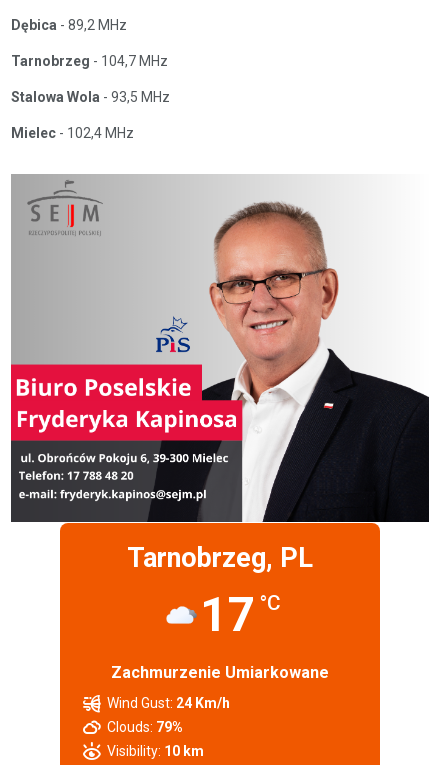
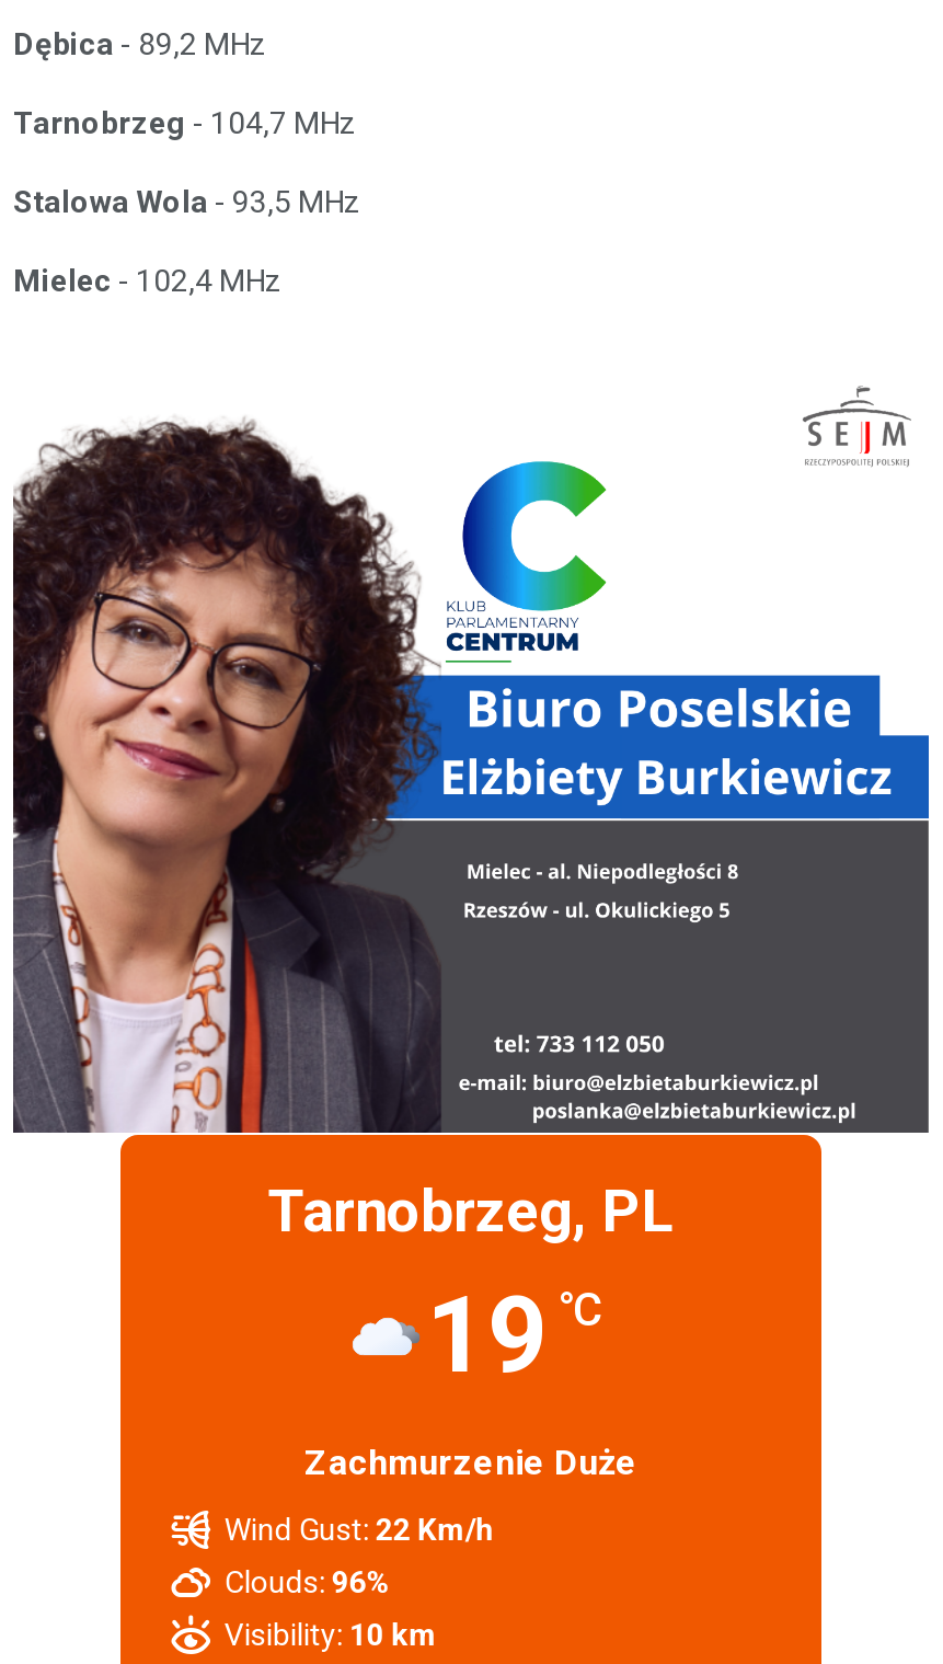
[10,174,429,523] [image] -> [11,372,931,1135] [image]
[199,586,280,643] 17 °C -> [426,1273,603,1398] 19 °C
[111,663,329,682] Zachmurzenie Umiarkowane -> [304,1441,637,1483] Zachmurzenie Duże
[107,695,230,711] Wind Gust: 24 Km/h -> [224,1512,494,1547] Wind Gust: 22 Km/h
[107,719,183,735] Clouds: 79% -> [224,1564,391,1599] Clouds: 96%

